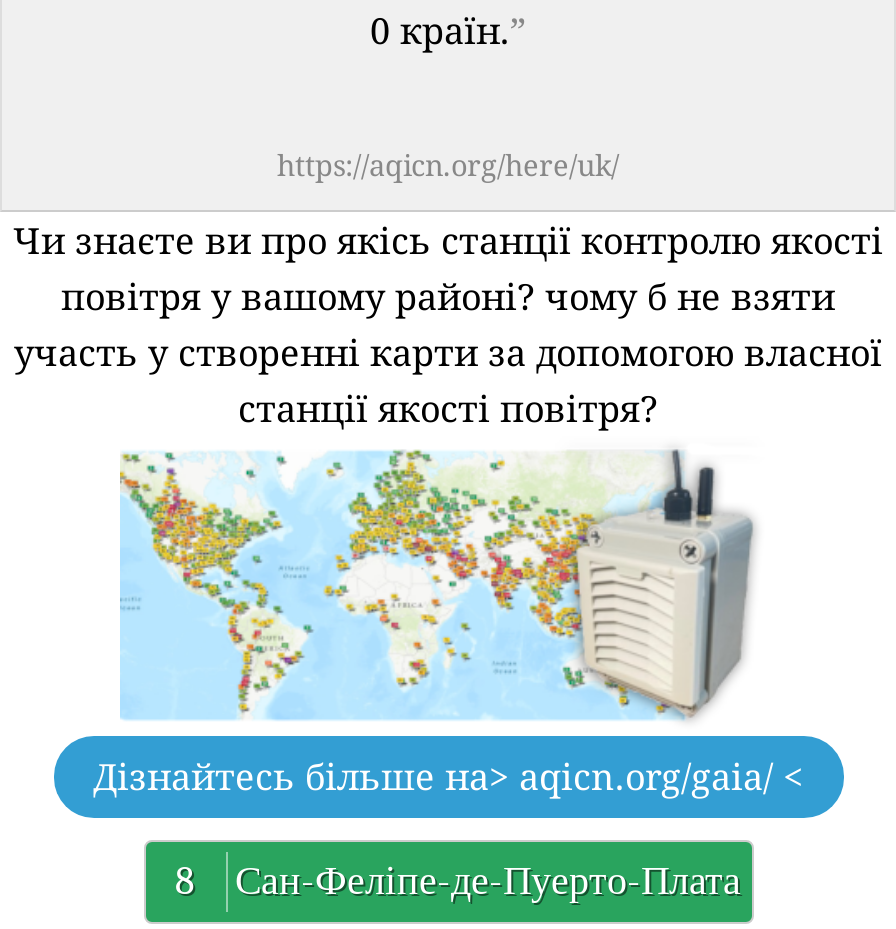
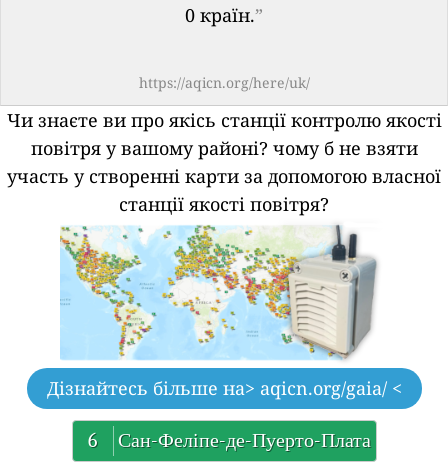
[175,858,741,904] 8 Сан-Феліпе-де-Пуерто-Плата -> [88,429,370,452] 6 Сан-Феліпе-де-Пуерто-Плата

